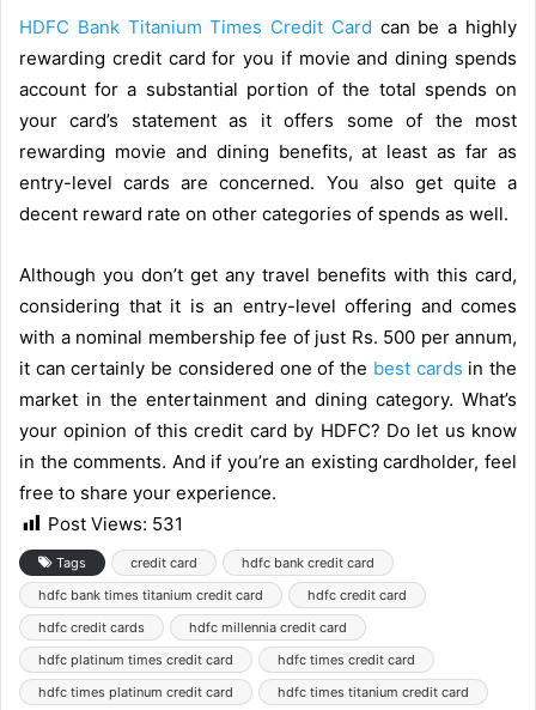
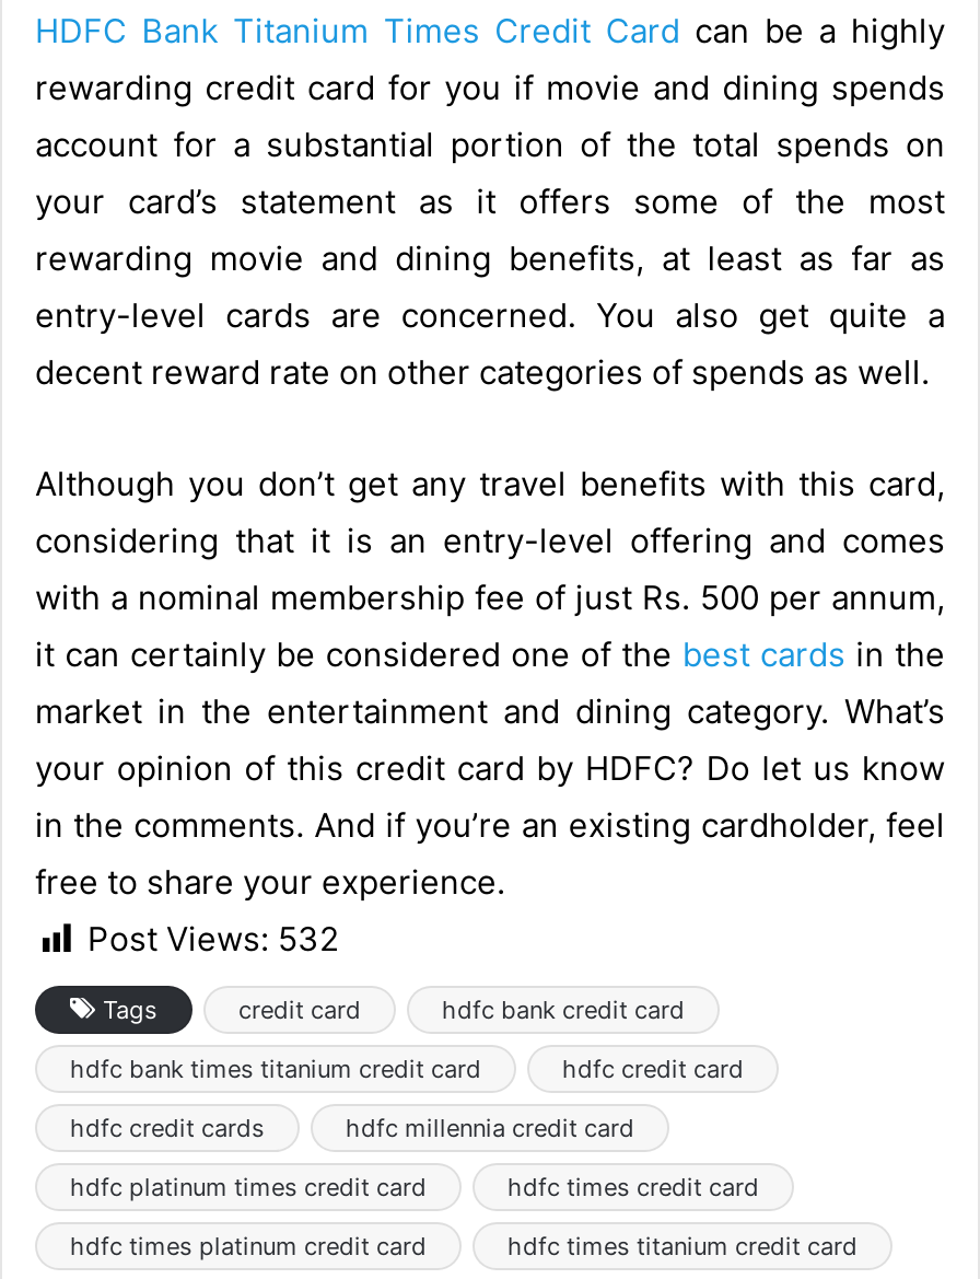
[48,512,183,535] Post Views: 531 -> [87,918,339,959] Post Views: 532

